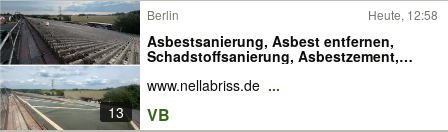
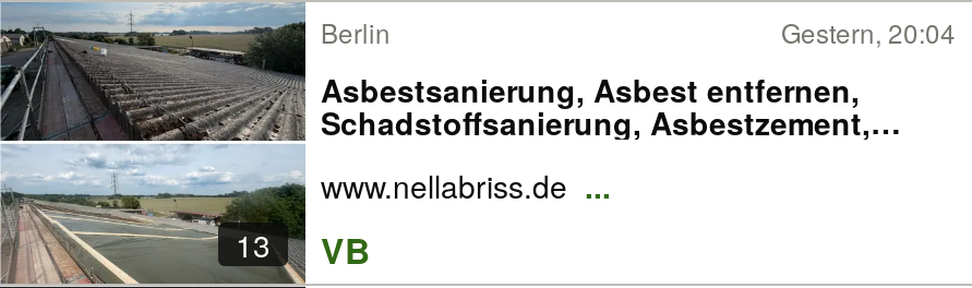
[368,6,438,23] Heute, 12:58 -> [781,13,956,50] Gestern, 20:04

